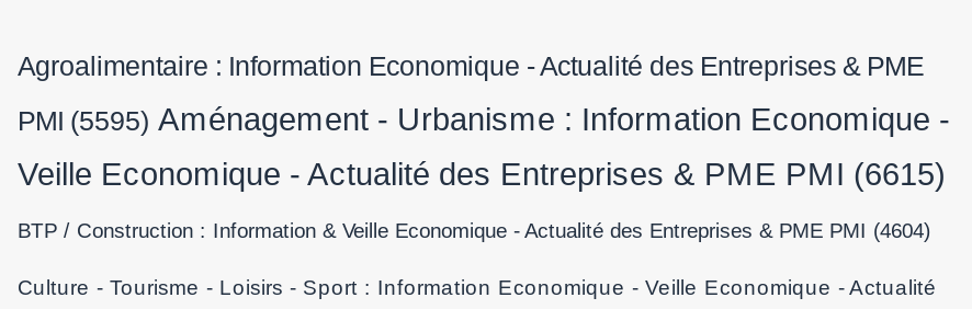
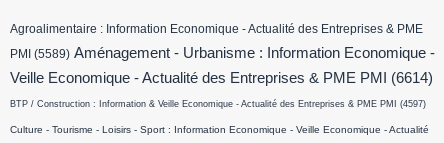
[18,103,950,138] PMI (5595) Aménagement - Urbanisme : Information Economique - -> [10,45,435,61] PMI (5589) Aménagement - Urbanisme : Information Economique -
[18,157,946,192] Veille Economique - Actualité des Entreprises & PME PMI (6615) -> [10,70,433,86] Veille Economique - Actualité des Entreprises & PME PMI (6614)
[18,221,930,243] BTP / Construction : Information & Veille Economique - Actualité des Entreprises & PME PMI (4604) -> [10,99,426,109] BTP / Construction : Information & Veille Economique - Actualité des Entreprises & PME PMI (4597)

